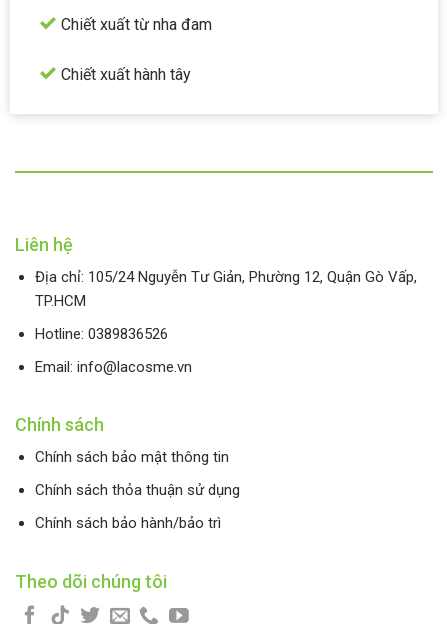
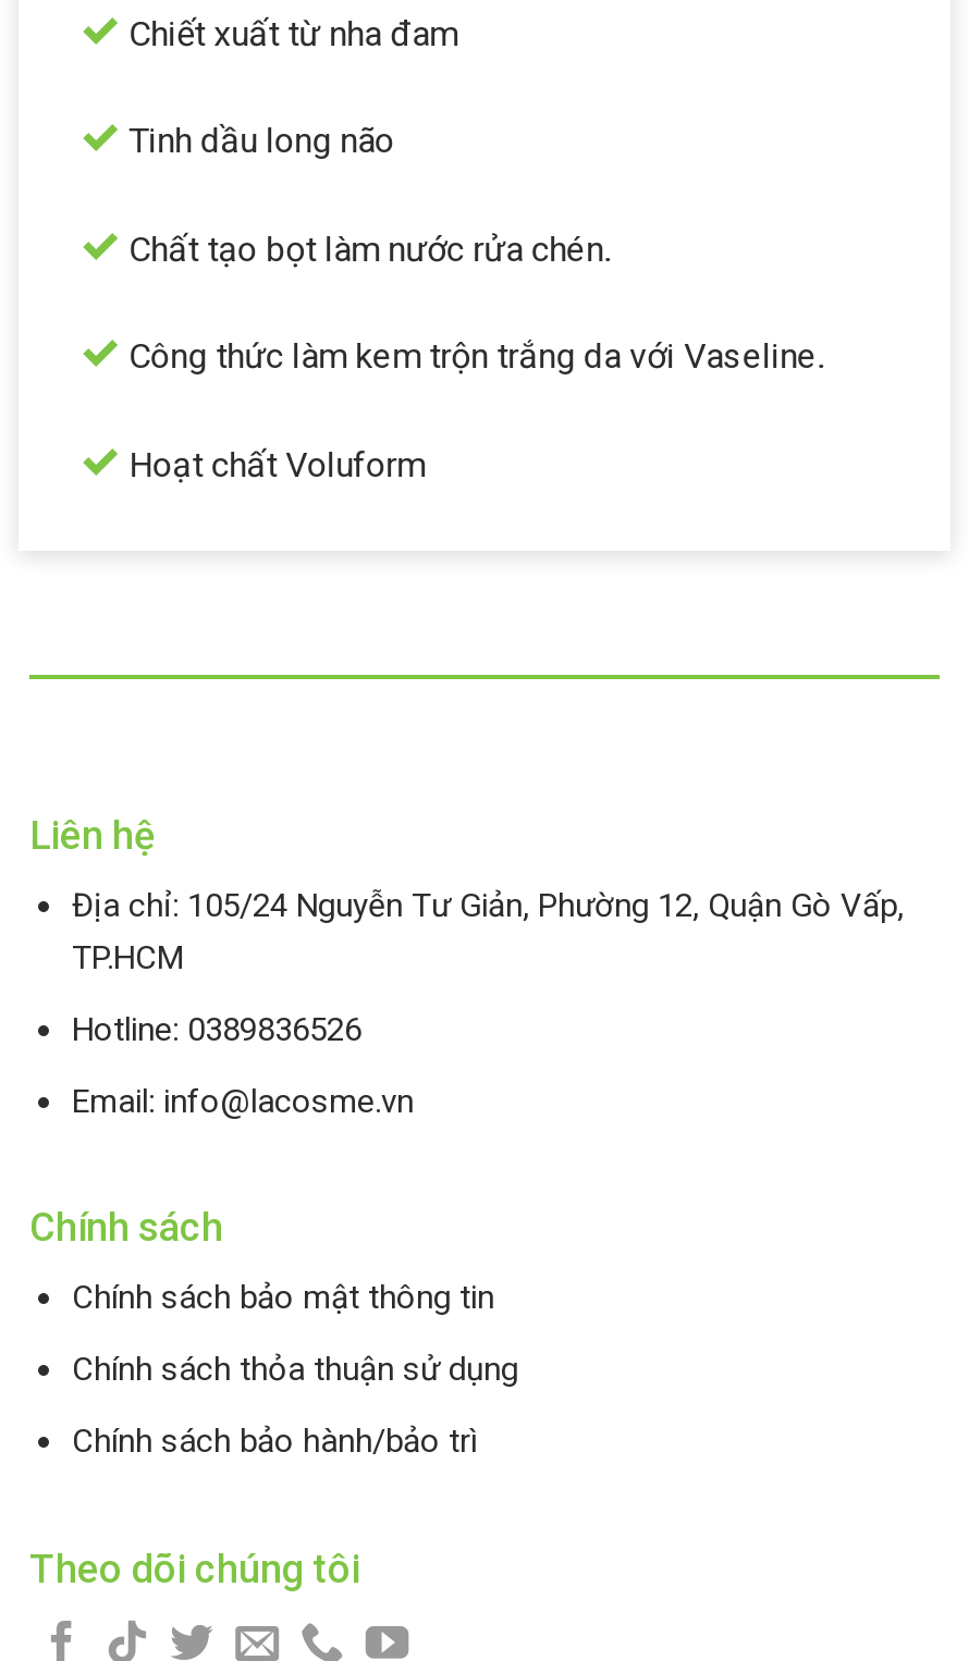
[61,65,191,84] Chiết xuất hành tây -> [129,120,823,485] Tinh dầu long não | Chất tạo bọt làm nước rửa chén. | Công thức làm kem trộn trắng da với Vaseline. | Hoạt chất Voluform

